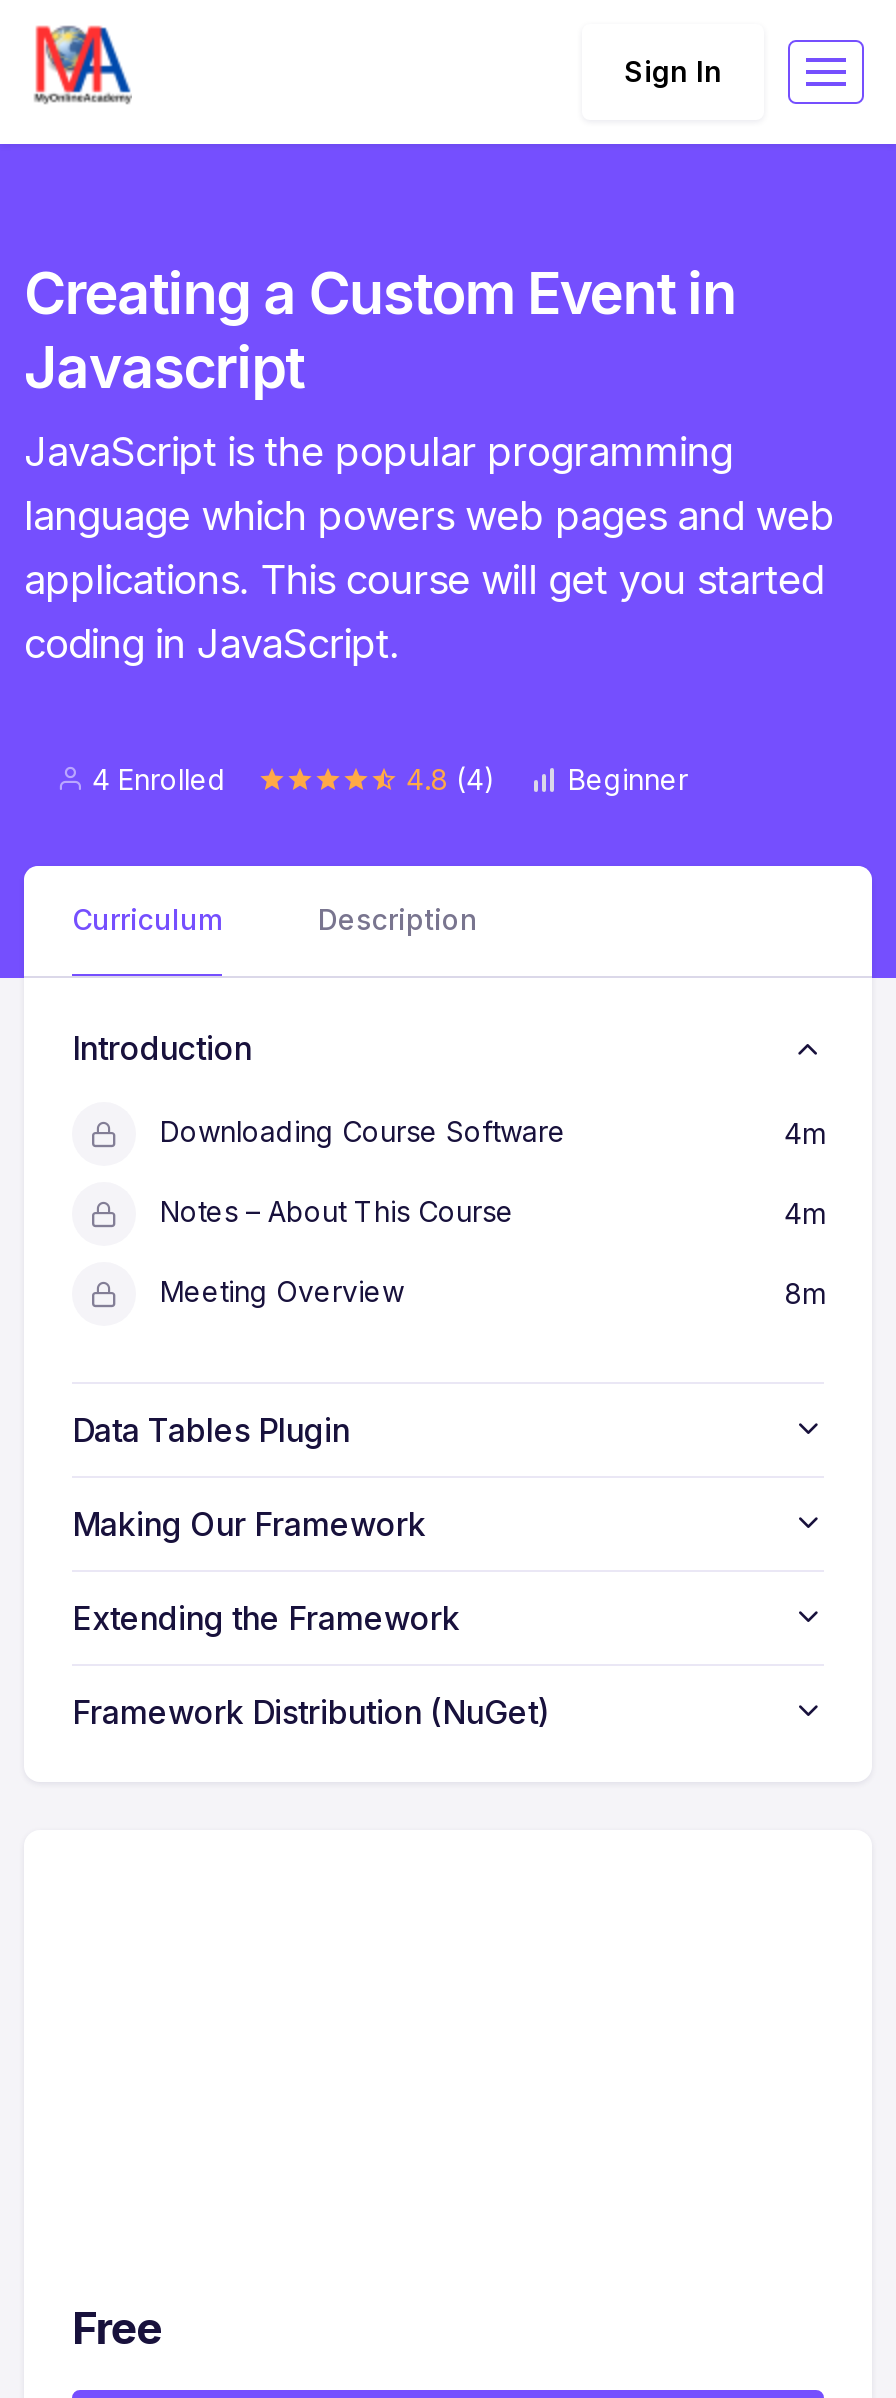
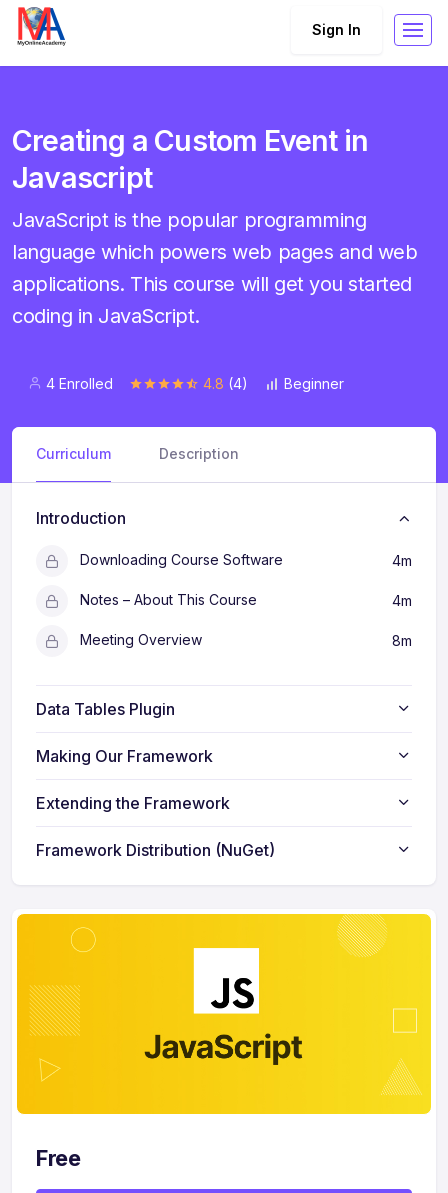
none -> [16,913,432,1115] [image]

